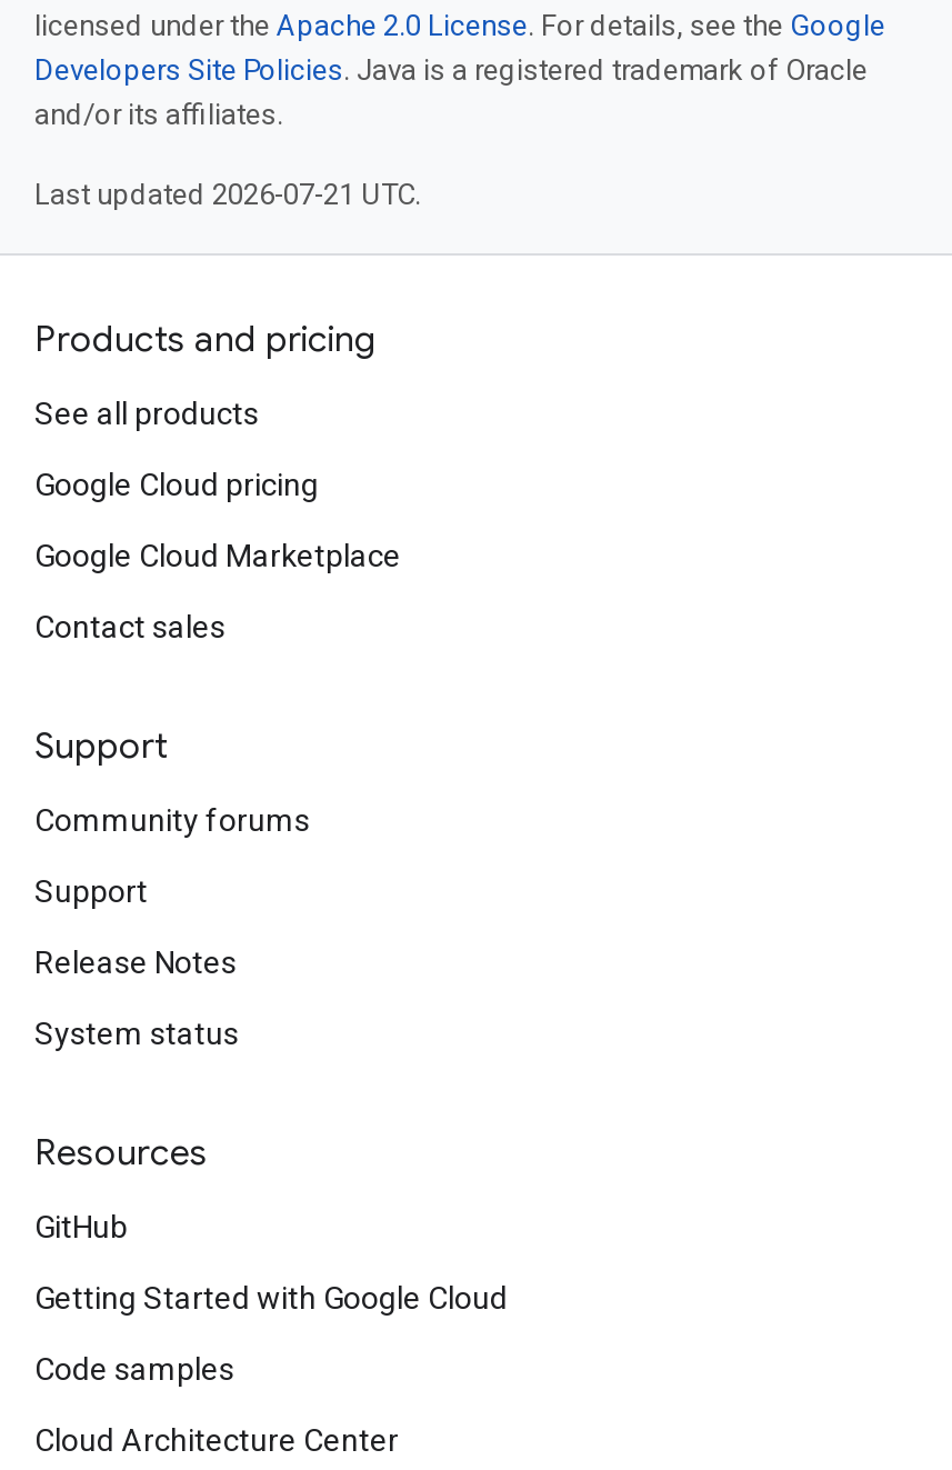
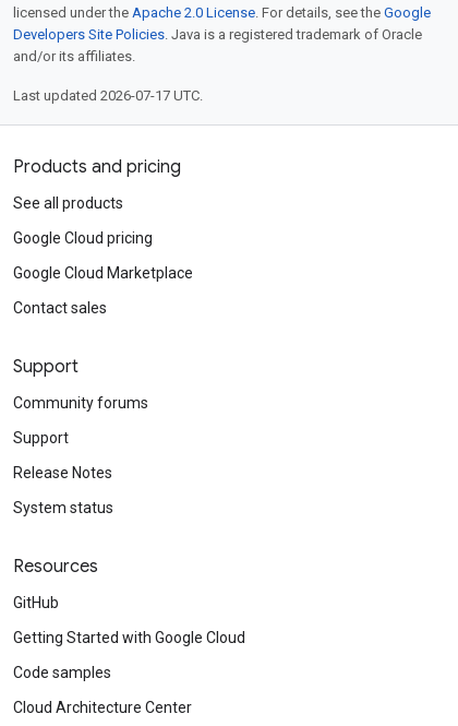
[34,177,421,210] Last updated 2026-07-21 UTC. -> [13,87,203,103] Last updated 2026-07-17 UTC.

